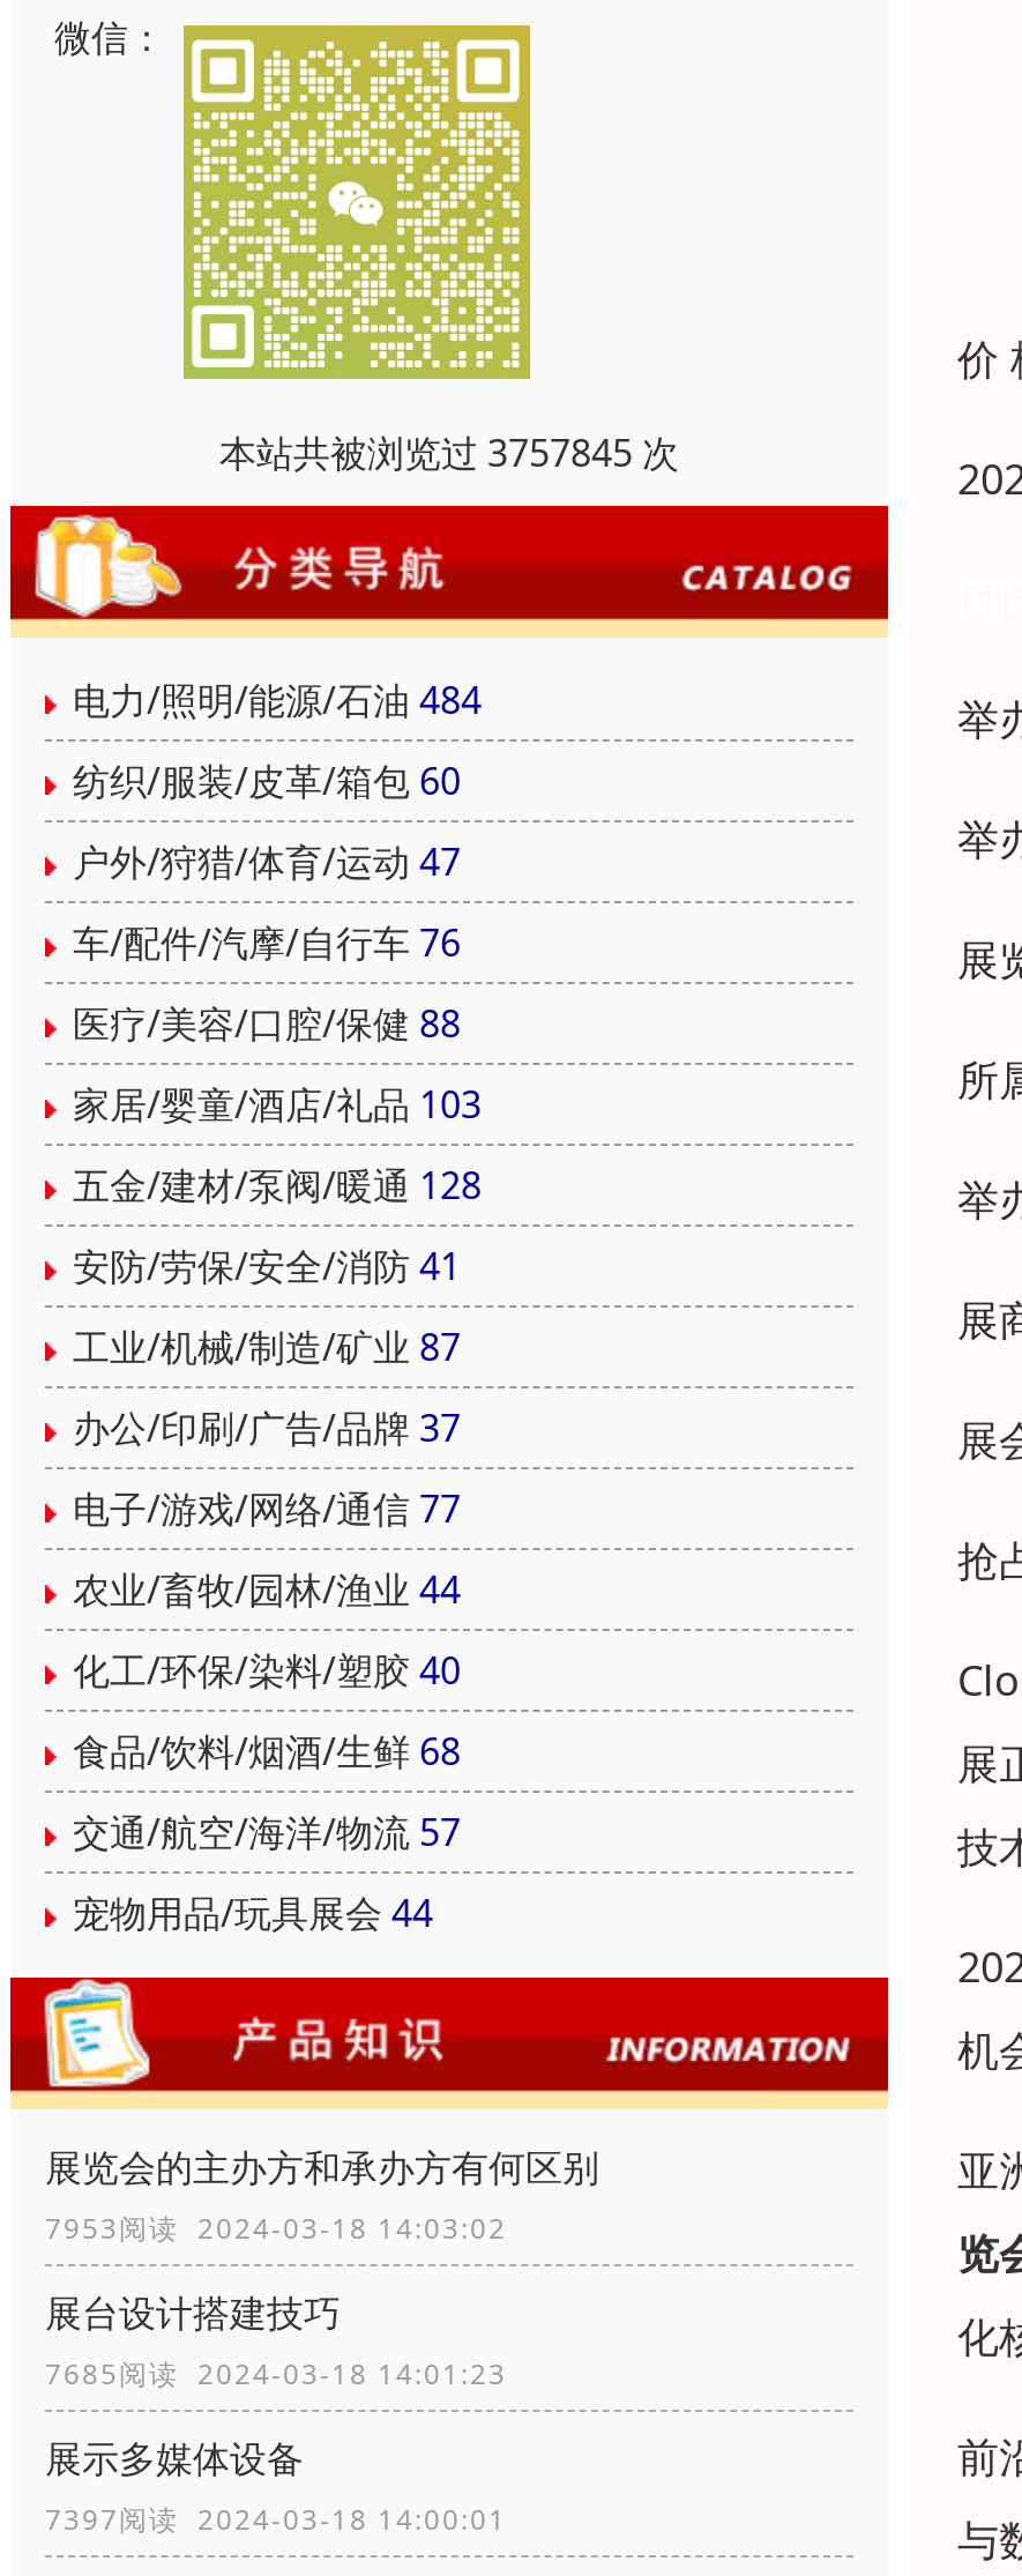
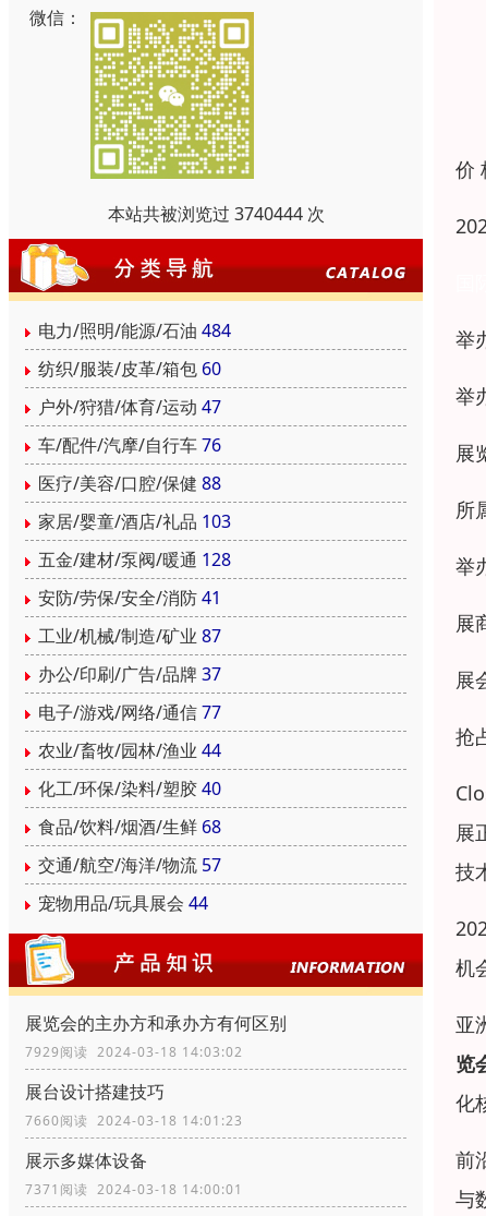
[219,428,679,478] 本站共被浏览过 3757845 次 -> [107,202,324,226] 本站共被浏览过 3740444 次
[45,2209,507,2248] 7953阅读 2024-03-18 14:03:02 -> [25,1043,243,1061] 7929阅读 2024-03-18 14:03:02
[45,2354,507,2394] 7685阅读 2024-03-18 14:01:23 -> [25,1111,243,1130] 7660阅读 2024-03-18 14:01:23
[45,2500,507,2539] 7397阅读 2024-03-18 14:00:01 -> [25,1180,243,1199] 7371阅读 2024-03-18 14:00:01

